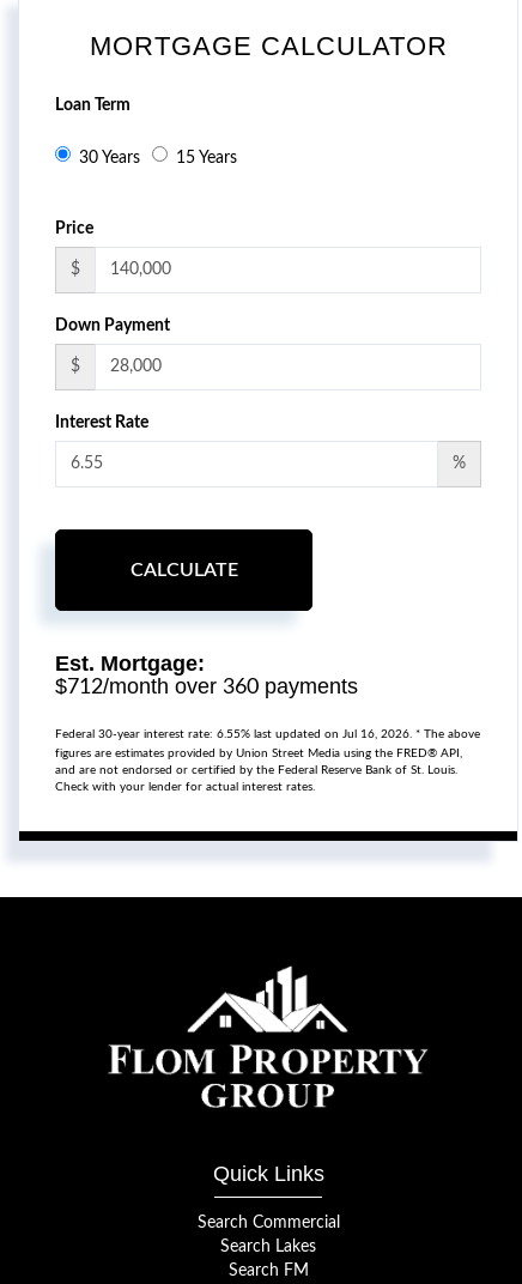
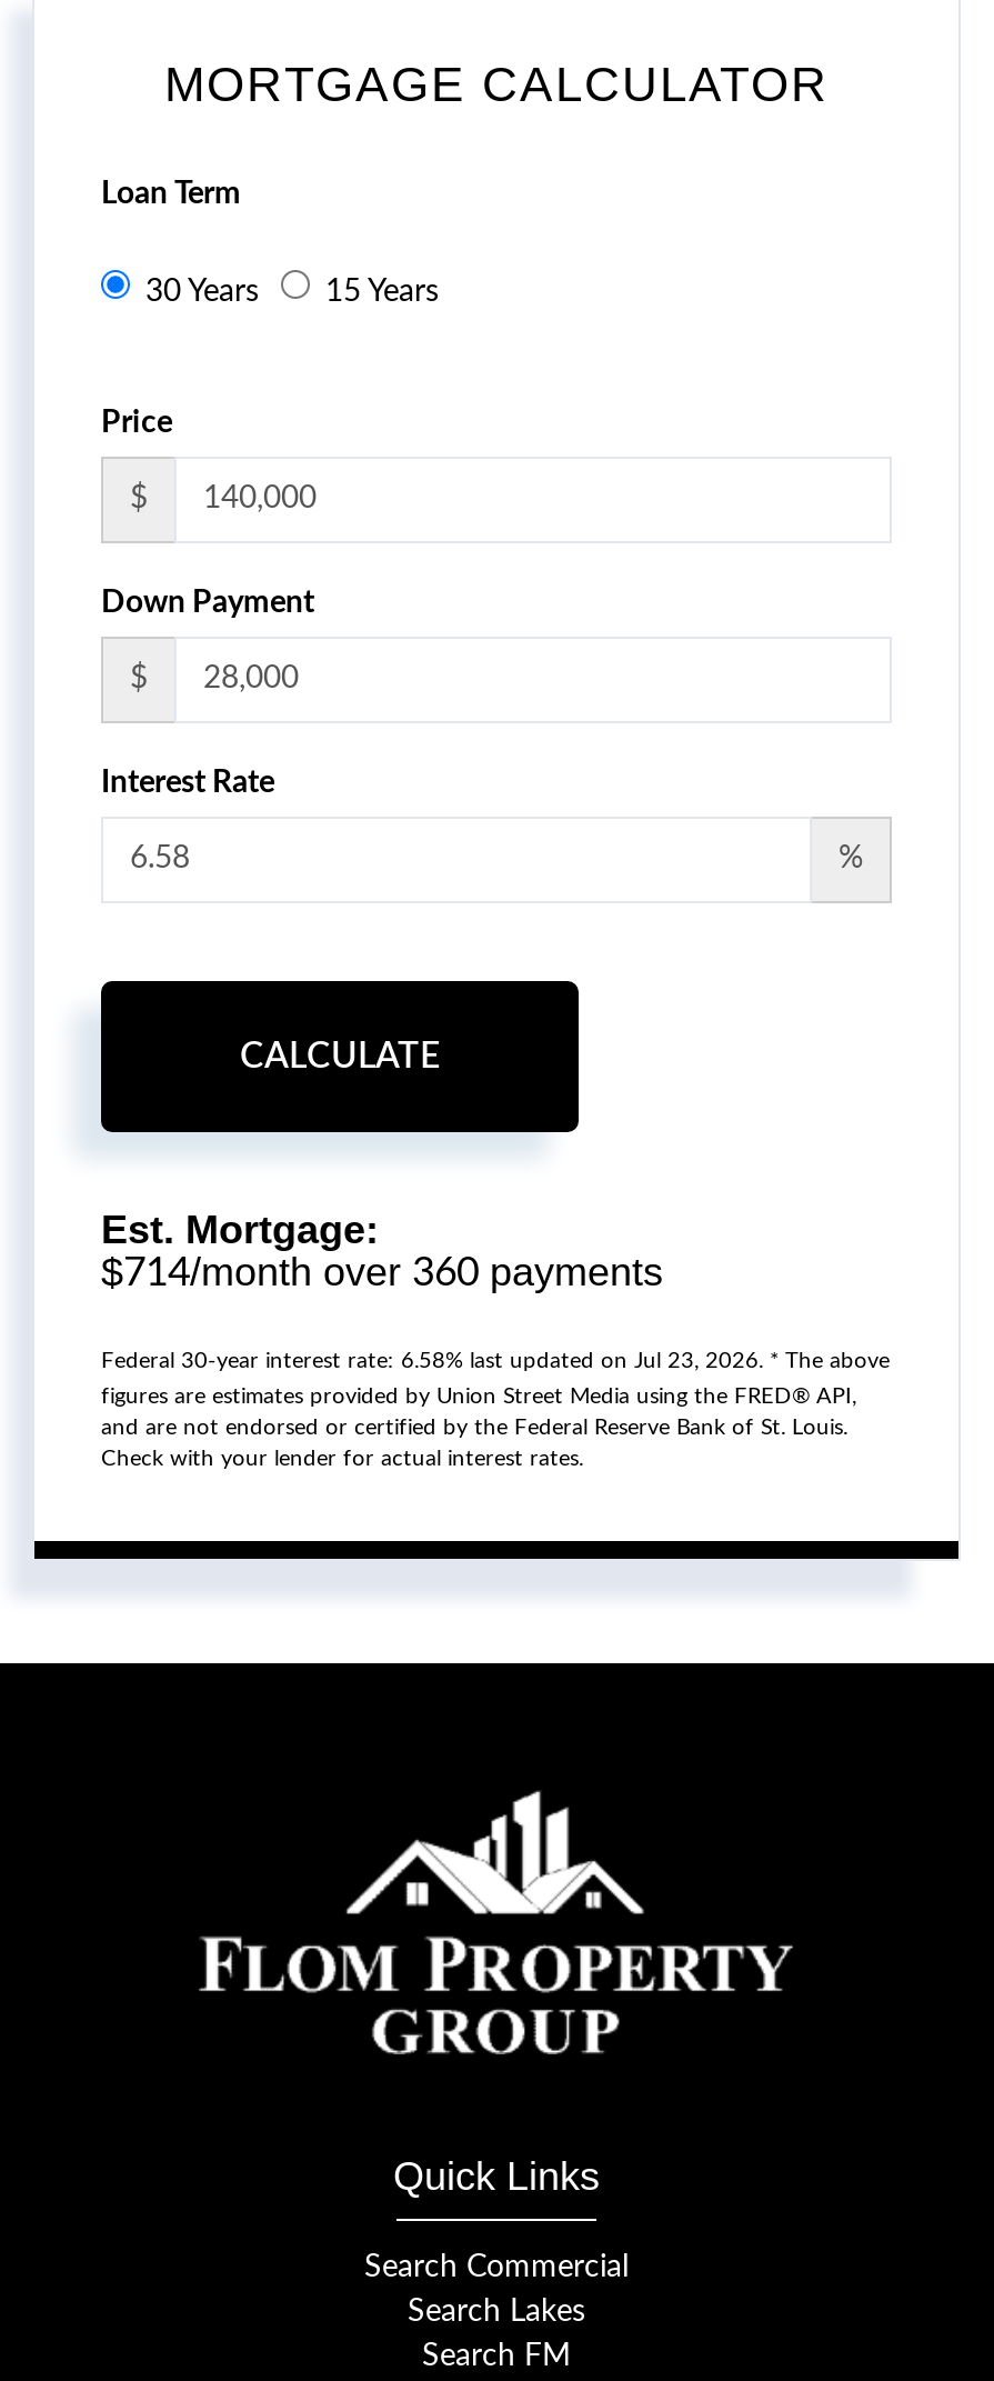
[55,674,358,698] $712/month over 360 payments -> [101,1249,663,1293] $714/month over 360 payments
[55,728,480,740] Federal 30-year interest rate: 6.55% last updated on Jul 16, 2026. * The above -> [101,1349,890,1371] Federal 30-year interest rate: 6.58% last updated on Jul 23, 2026. * The above

